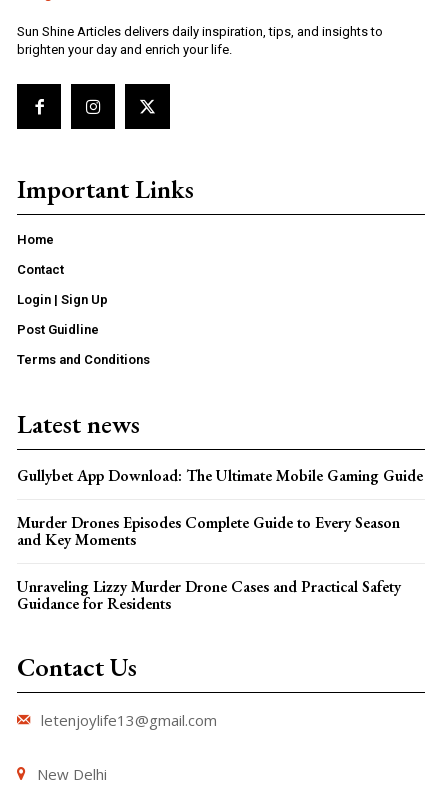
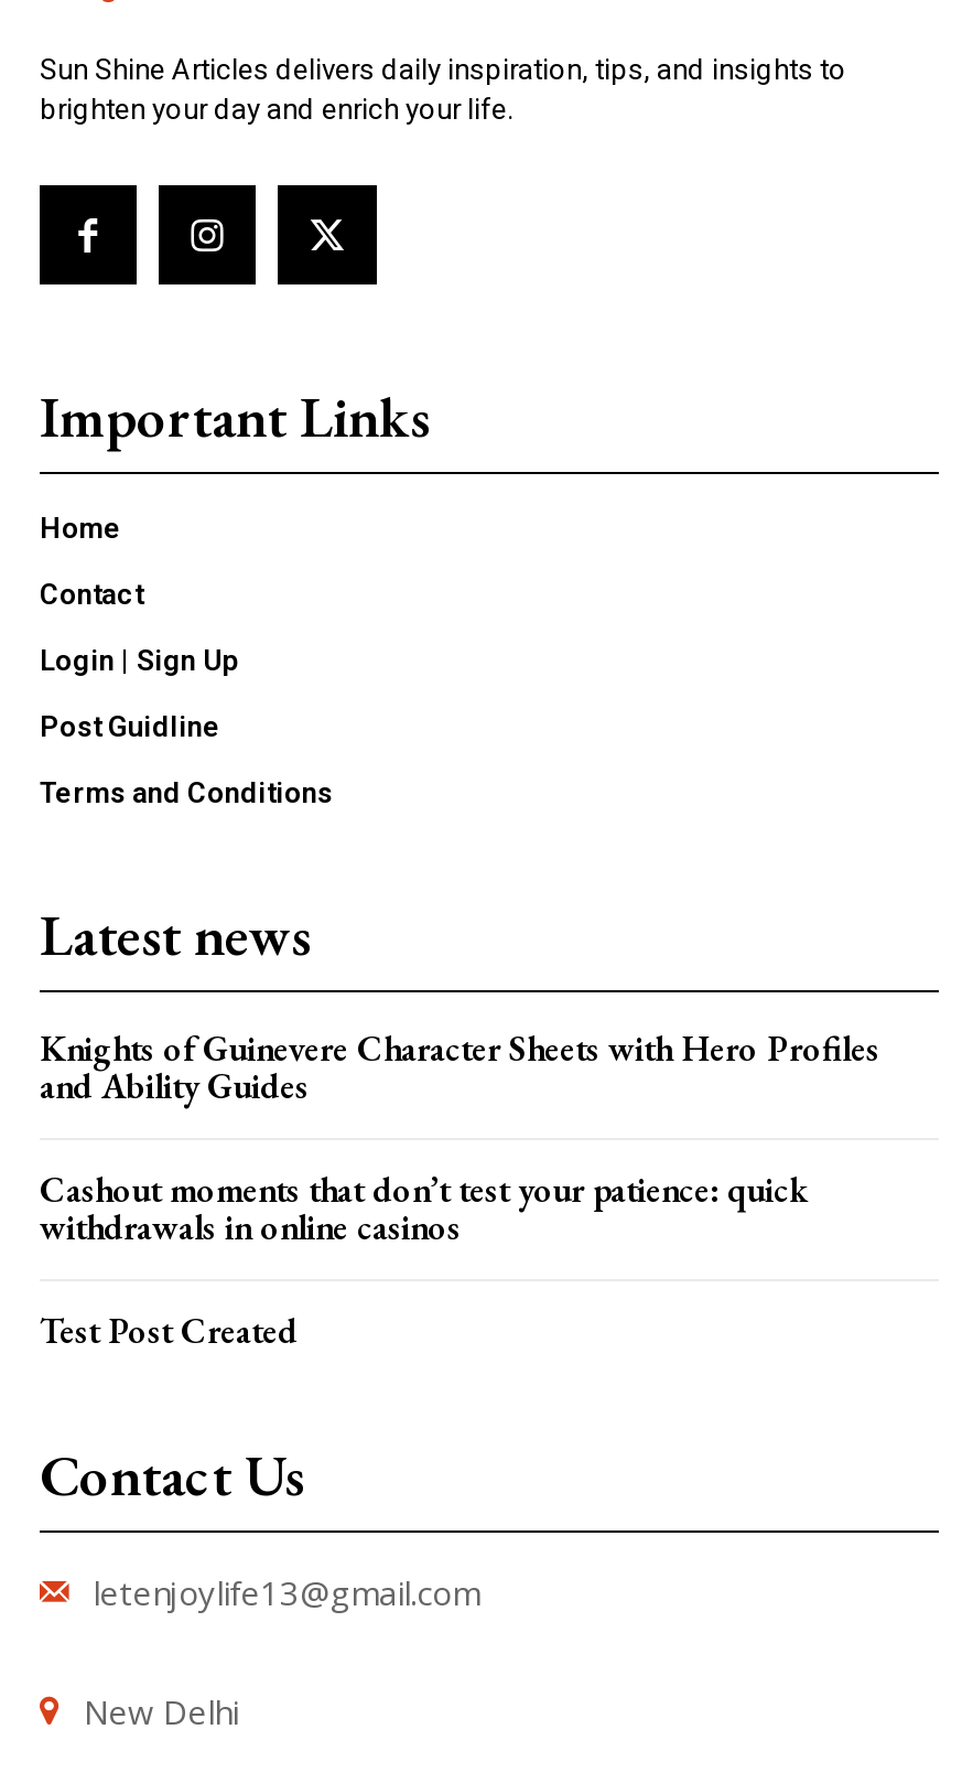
[17,464,423,485] Gullybet App Download: The Ultimate Mobile Gaming Guide -> [40,1024,879,1108] Knights of Guinevere Character Sheets with Hero Profiles | and Ability Guides
[17,511,400,549] Murder Drones Episodes Complete Guide to Every Season | and Key Moments -> [40,1166,807,1249] Cashout moments that don’t test your patience: quick | withdrawals in online casinos
[17,575,401,613] Unraveling Lizzy Murder Drone Cases and Practical Safety | Guidance for Residents -> [40,1307,298,1353] Test Post Created

